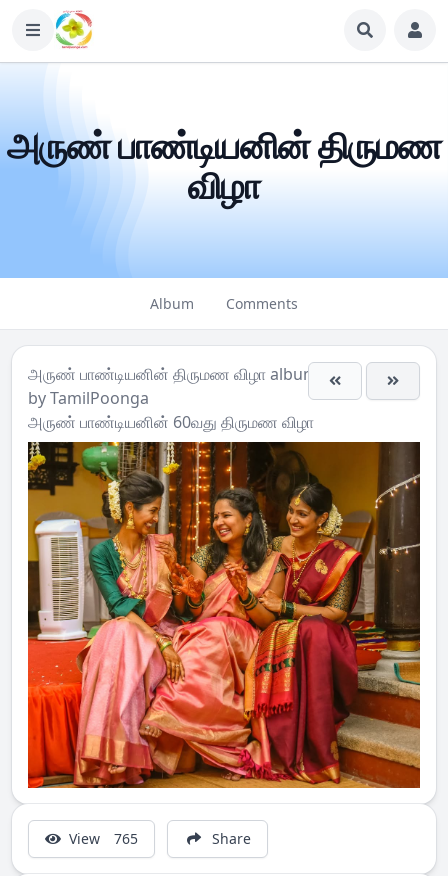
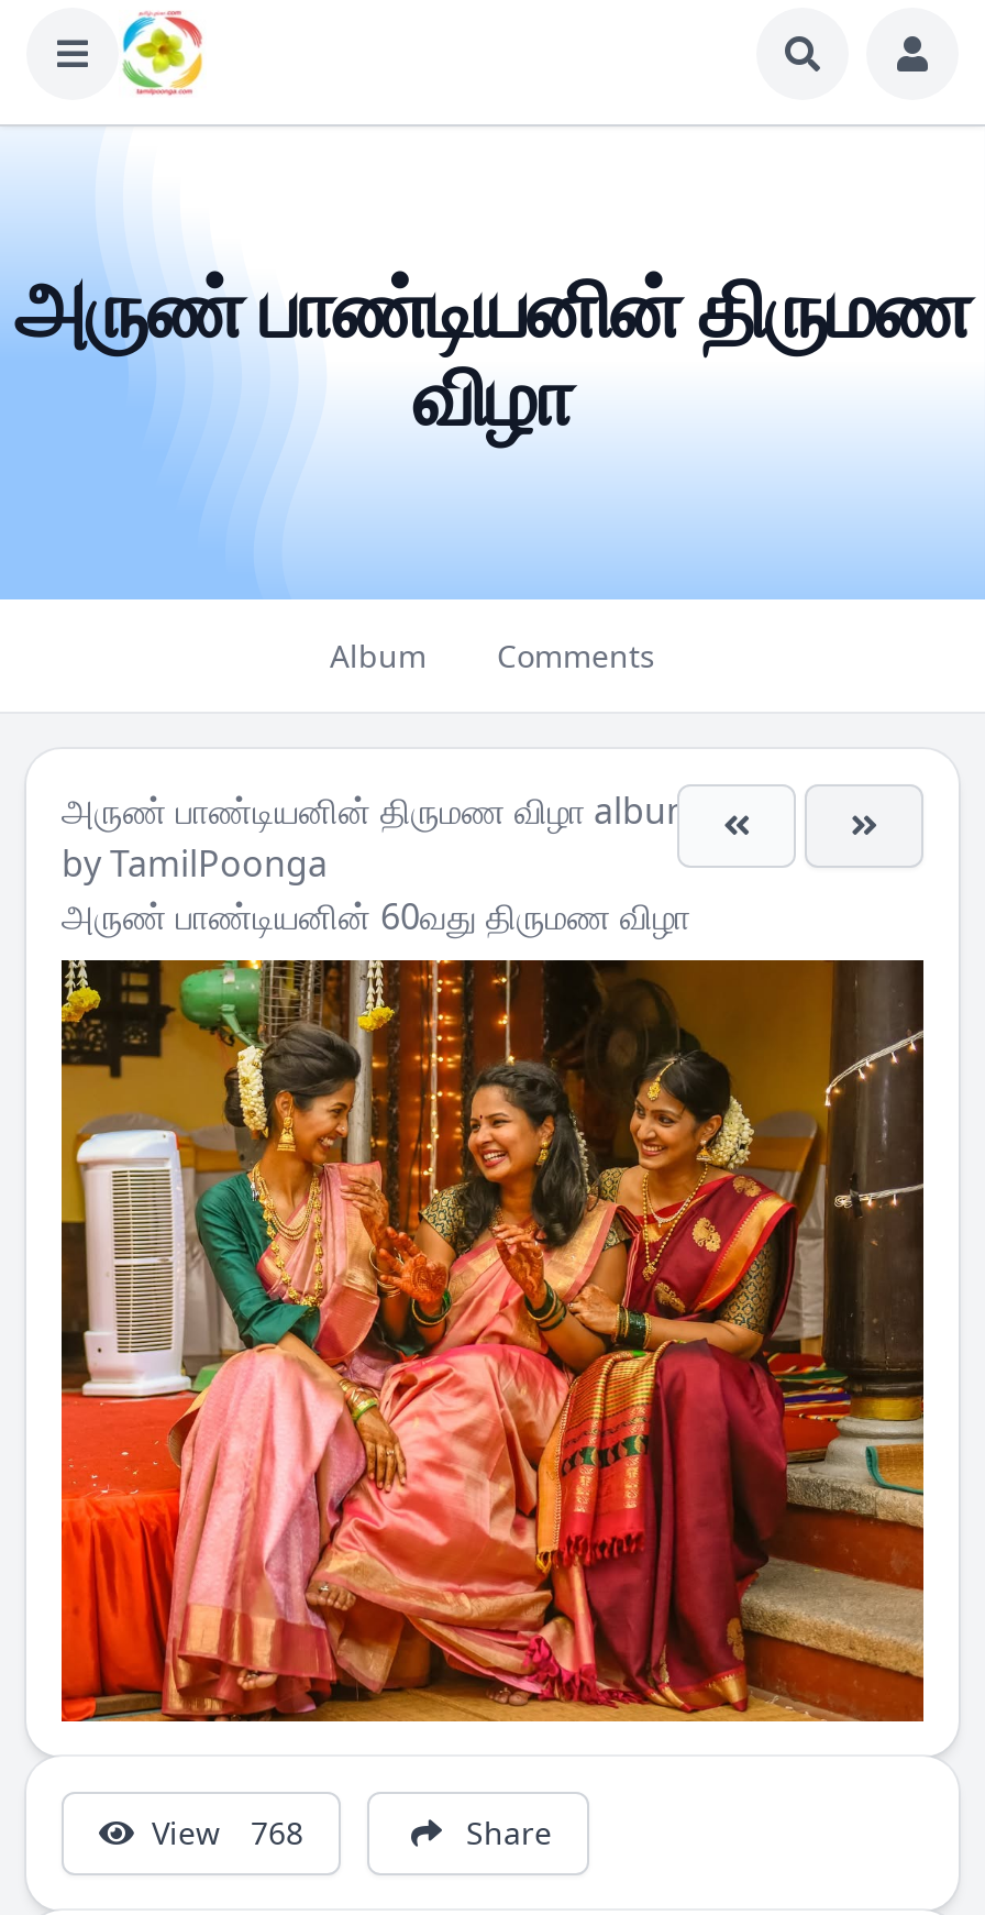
[69,829,138,848] View 765 -> [152,1811,303,1853] View 768

